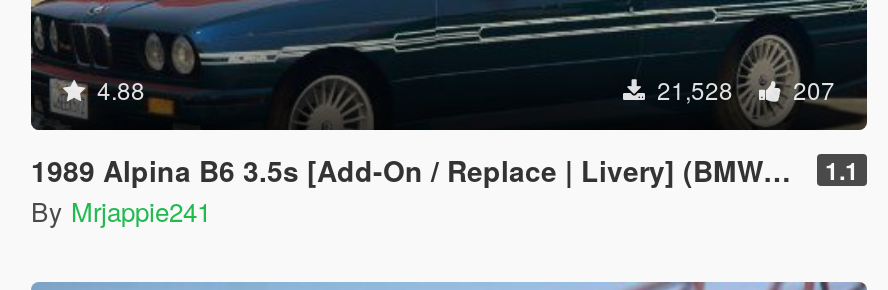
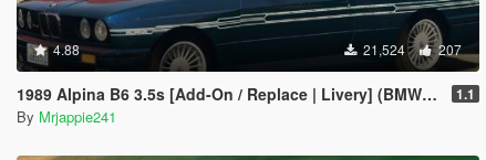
[651,72,835,106] 21,528 207 -> [360,40,462,59] 21,524 207

